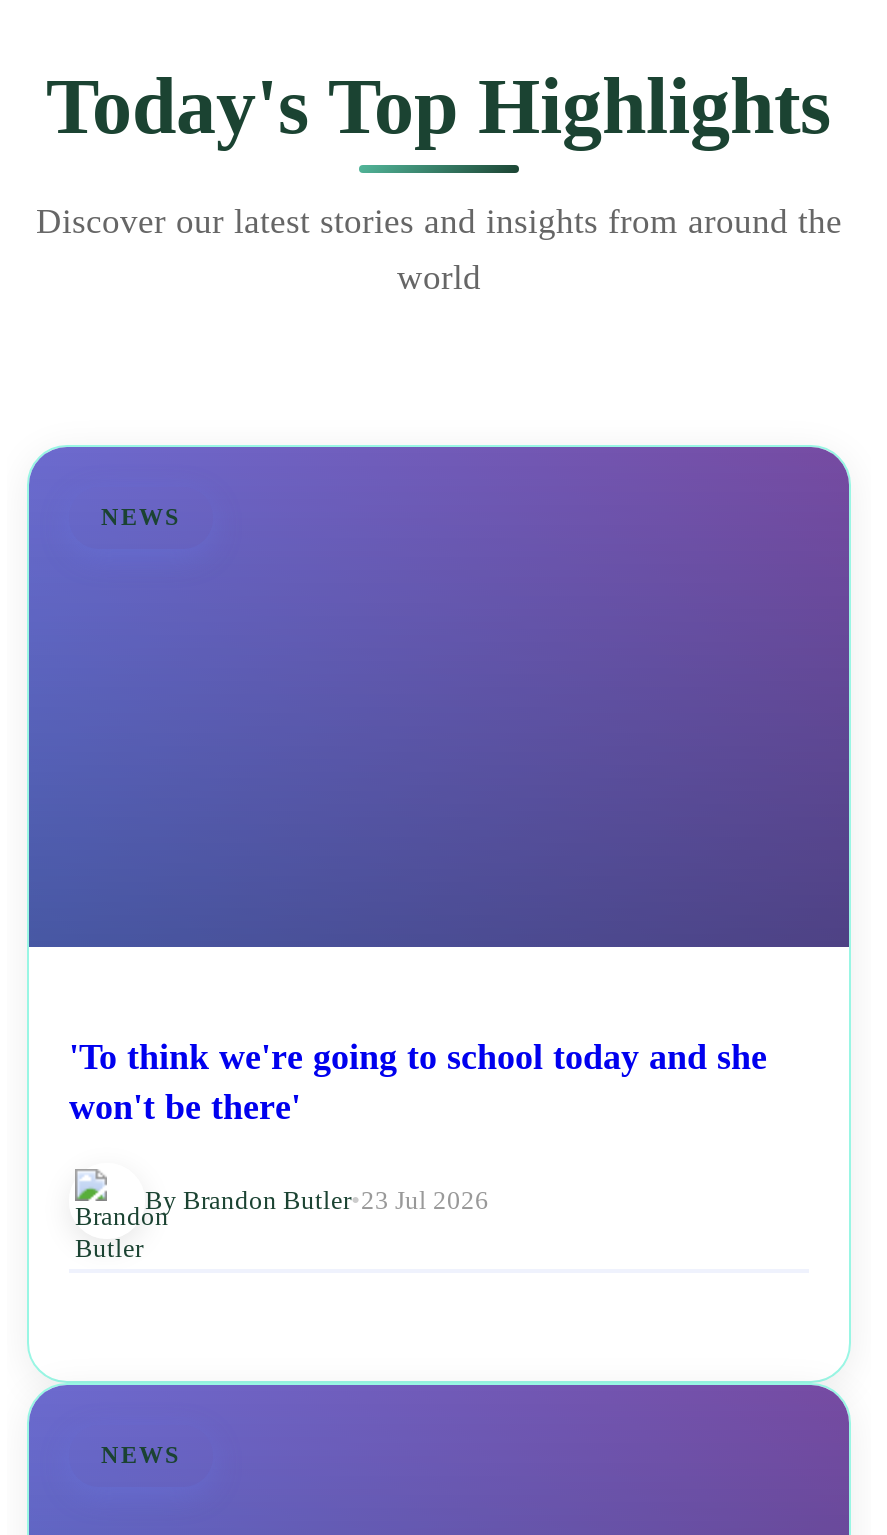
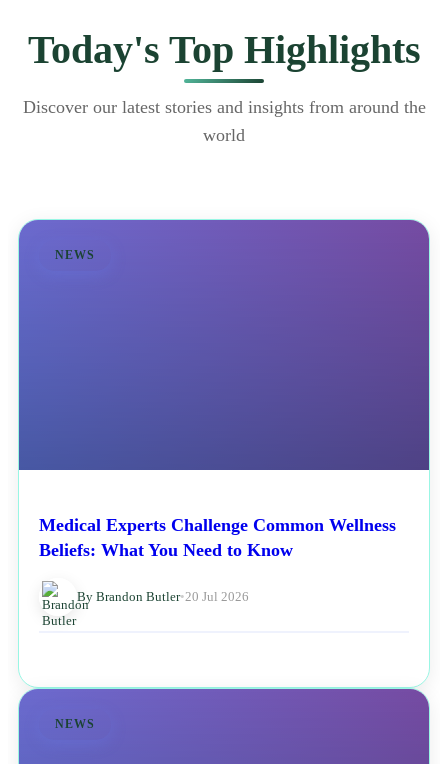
[69,1037,767,1127] 'To think we're going to school today and she | won't be there' -> [39,515,396,560] Medical Experts Challenge Common Wellness | Beliefs: What You Need to Know
[145,1185,489,1215] By Brandon Butler • 23 Jul 2026 -> [77,589,249,604] By Brandon Butler • 20 Jul 2026

